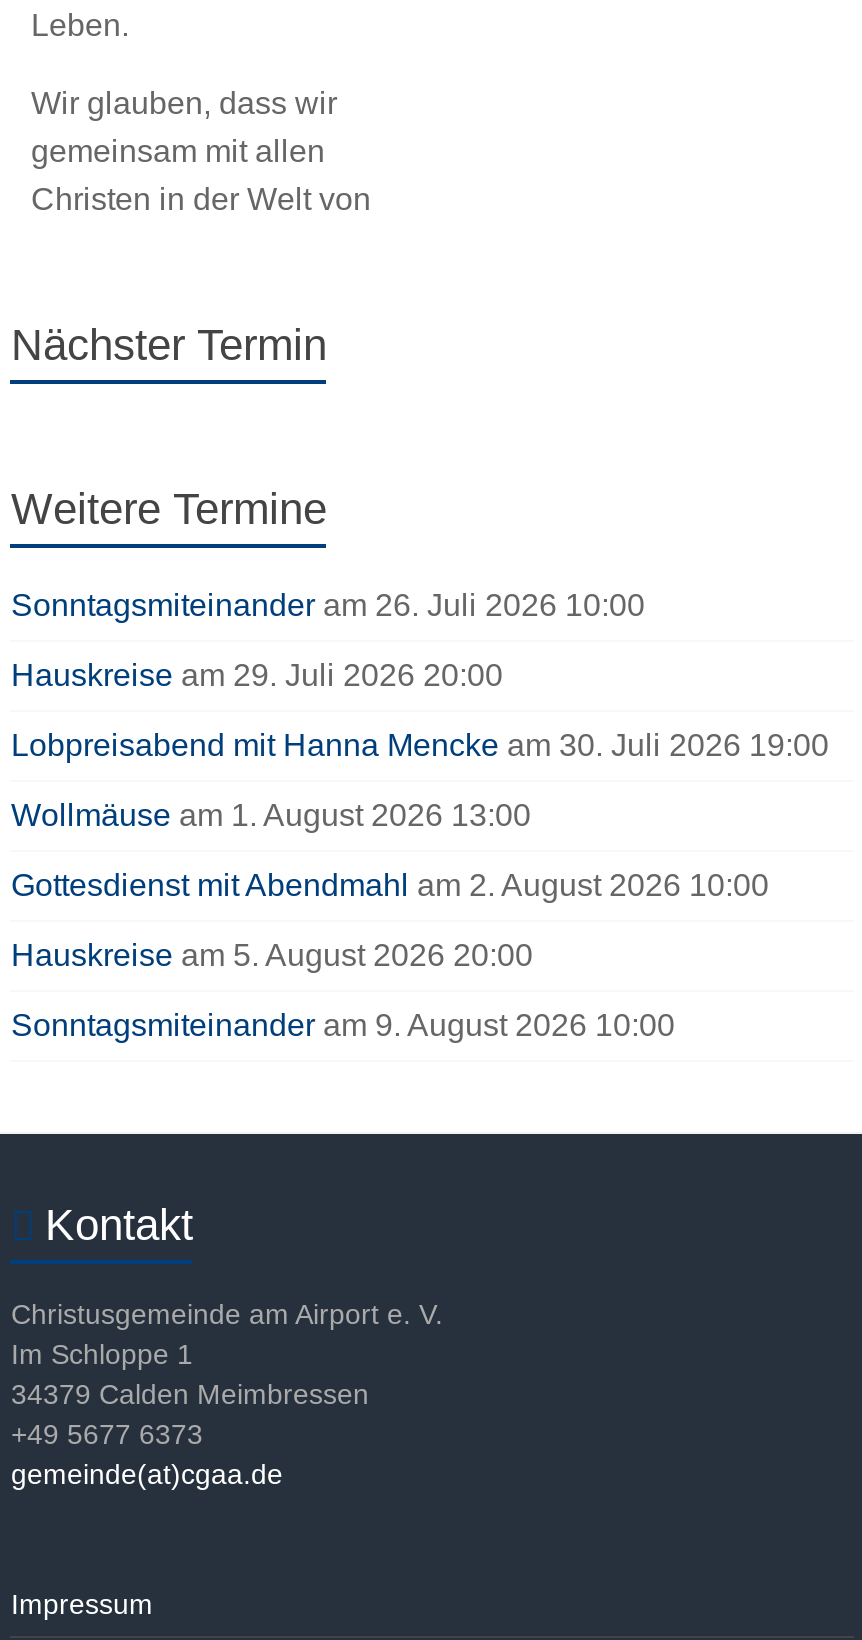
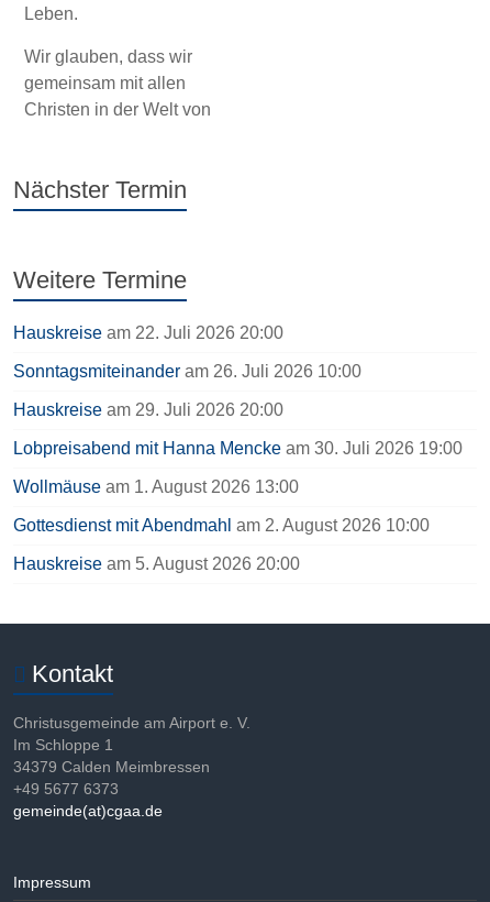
none -> [14,323,284,342] Hauskreise am 22. Juli 2026 20:00
moved [11,588,829,972] -> [14,362,463,573]: Sonntagsmiteinander am 26. Juli 2026 10:00 | Hauskreise am 29. Juli 2026 20:00 | Lobpreisabend mit Hanna Mencke am 30. Juli 2026 19:00 | Wollmäuse am 1. August 2026 13:00 | Gottesdienst mit Abendmahl am 2. August 2026 10:00 | Hauskreise am 5. August 2026 20:00
[11,1008,675,1042] Sonntagsmiteinander am 9. August 2026 10:00 -> none

